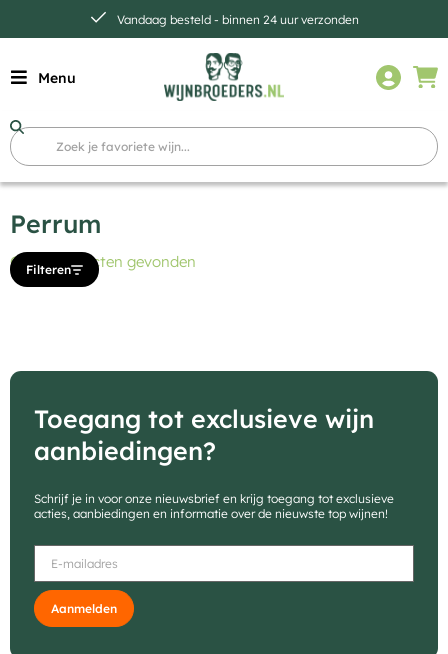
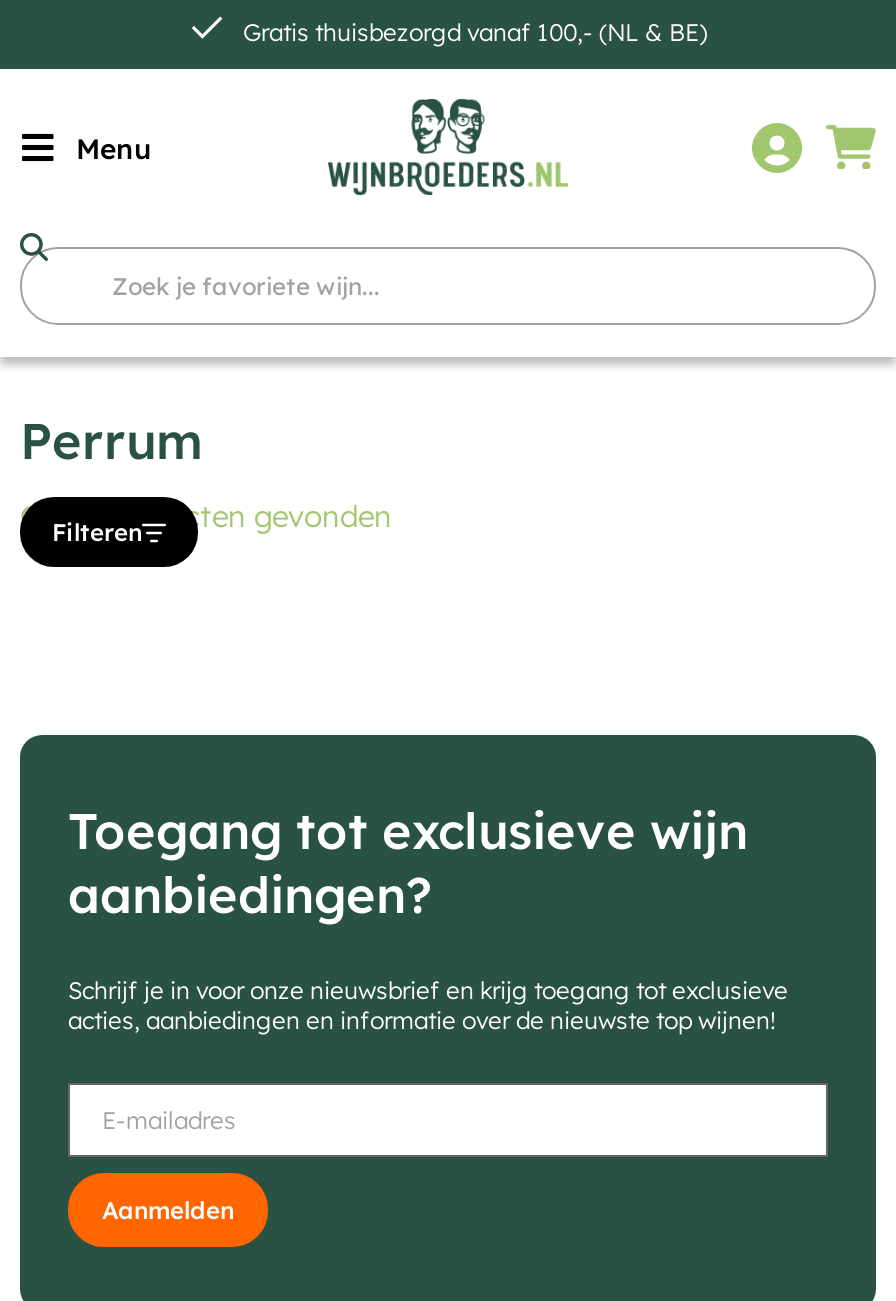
[116,12,358,27] Vandaag besteld - binnen 24 uur verzonden -> [243,17,707,47] Gratis thuisbezorgd vanaf 100,- (NL & BE)

